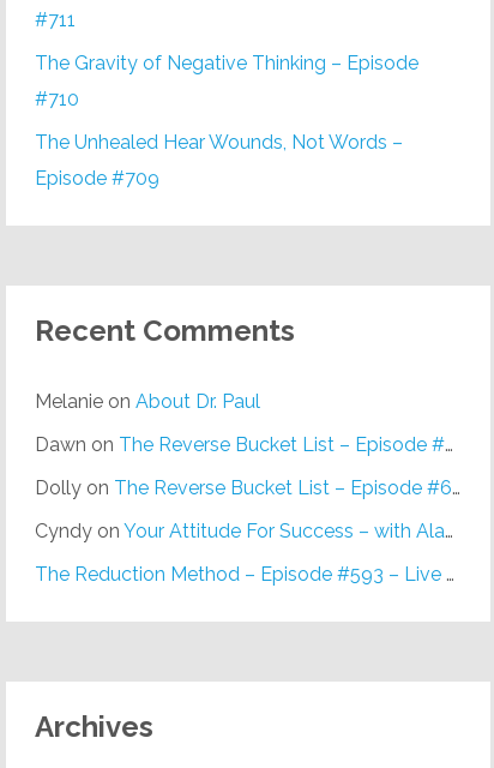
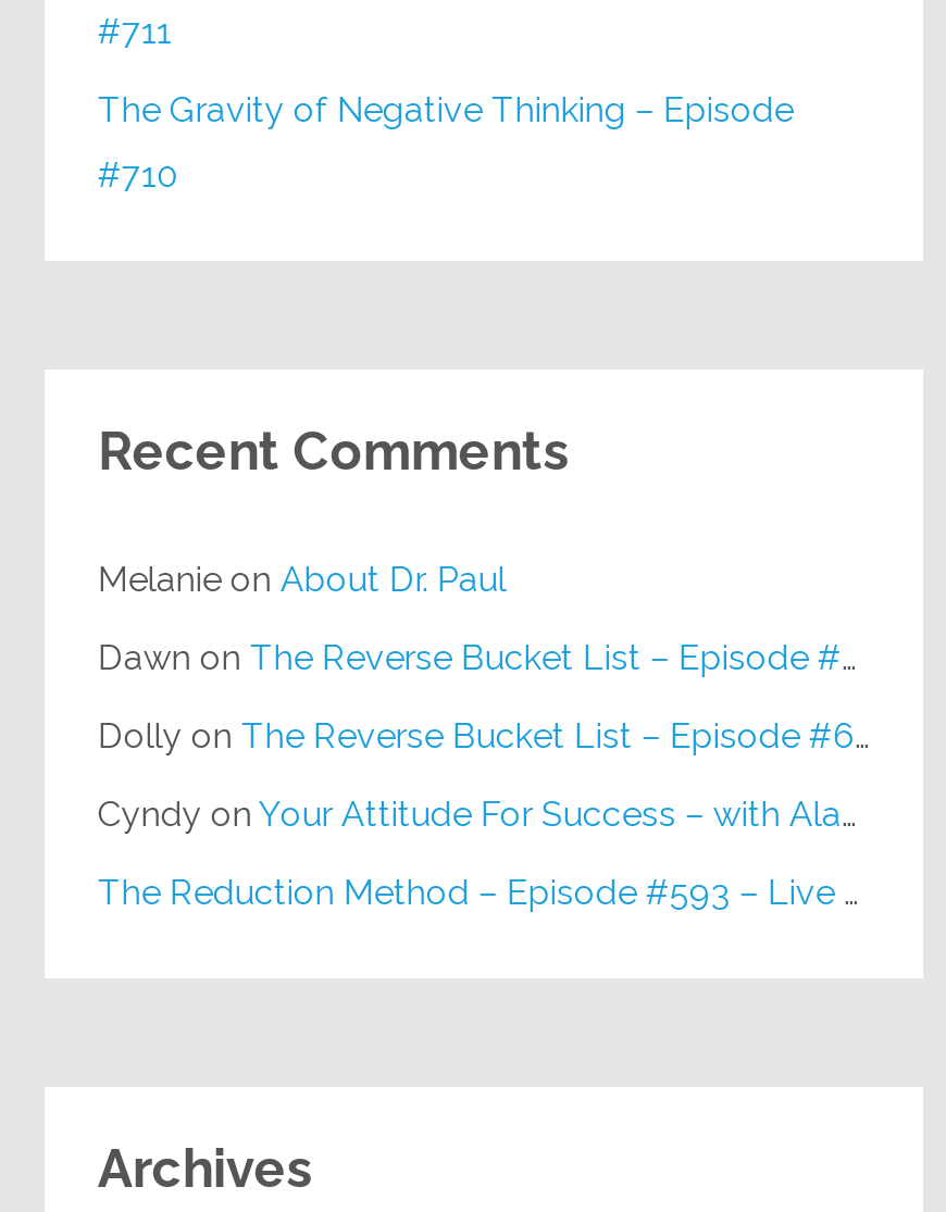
[35,131,403,190] The Unhealed Hear Wounds, Not Words – | Episode #709 -> none

